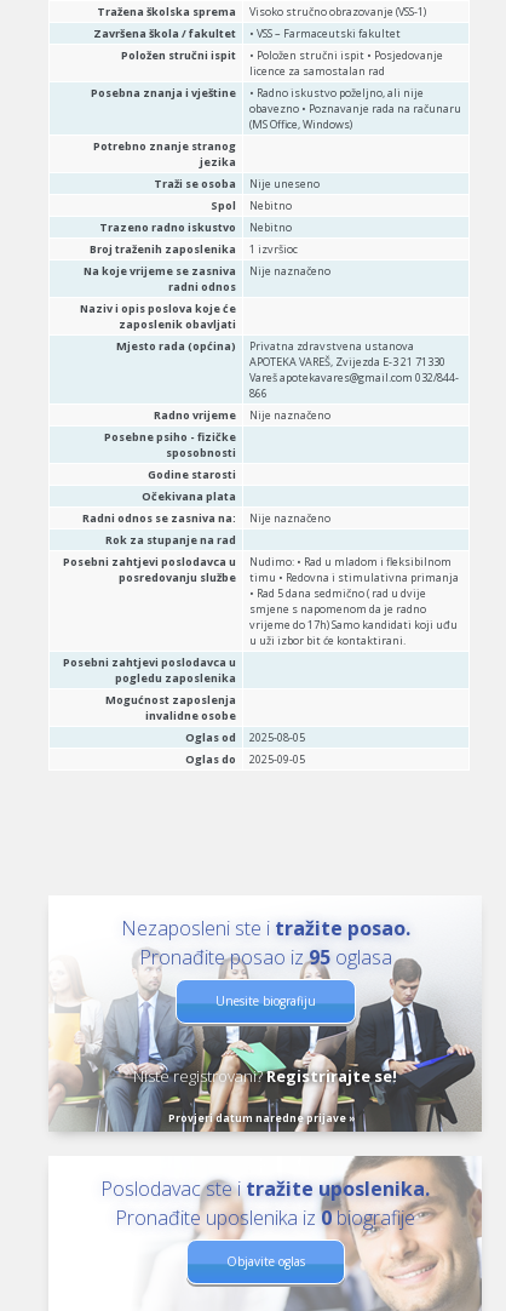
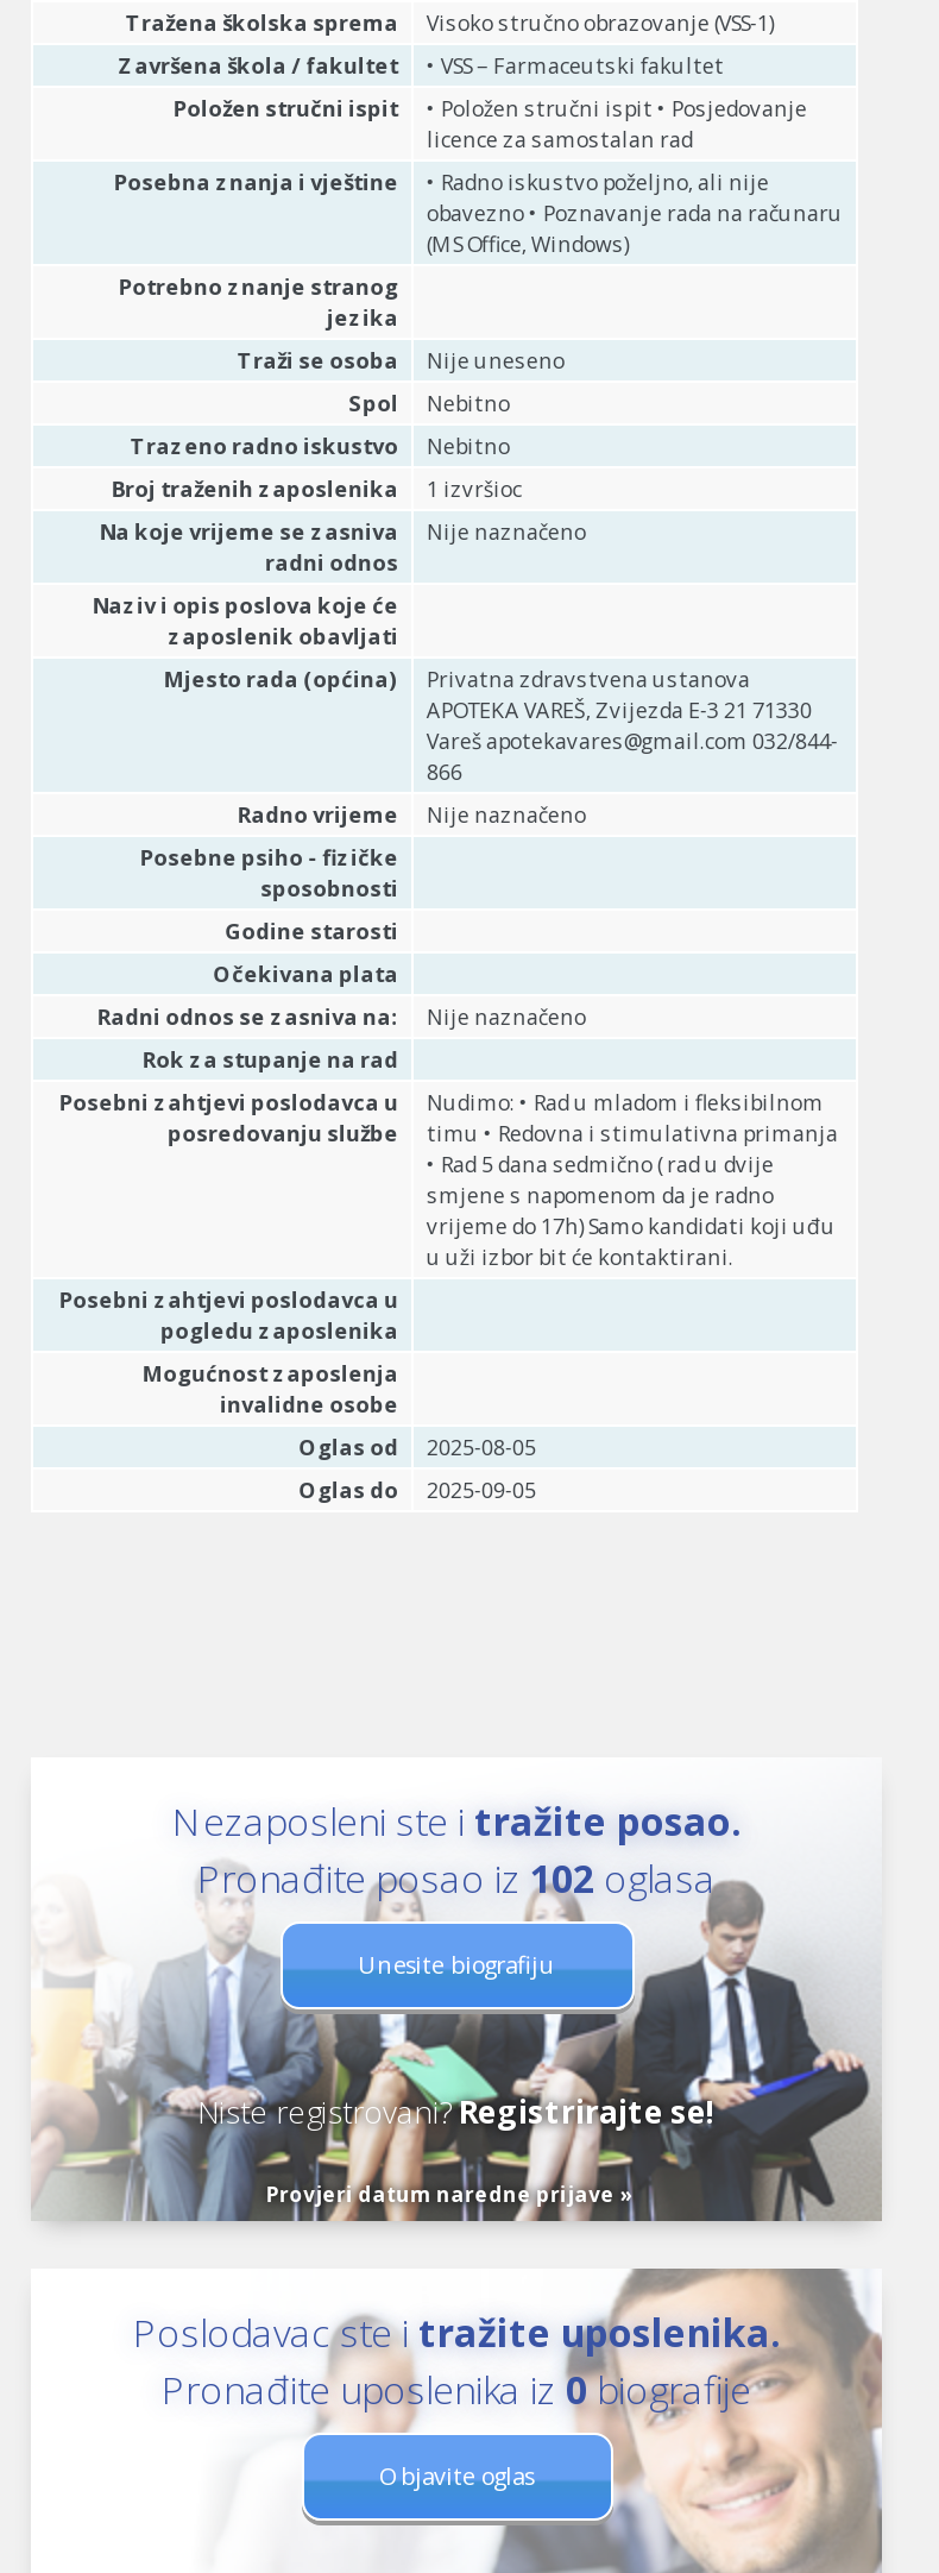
[139,944,392,971] Pronađite posao iz 95 oglasa -> [197,1853,716,1905] Pronađite posao iz 102 oglasa

